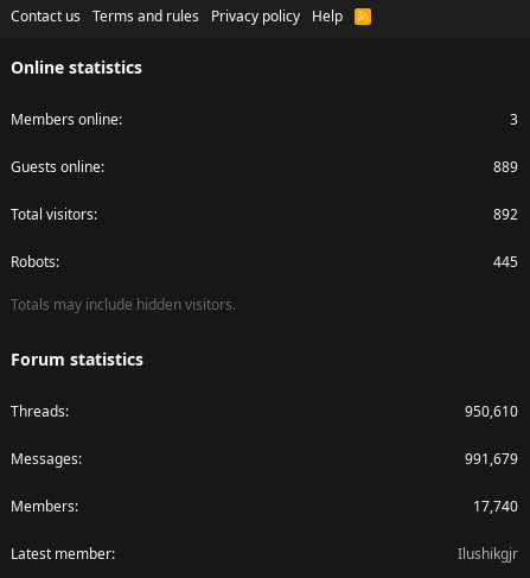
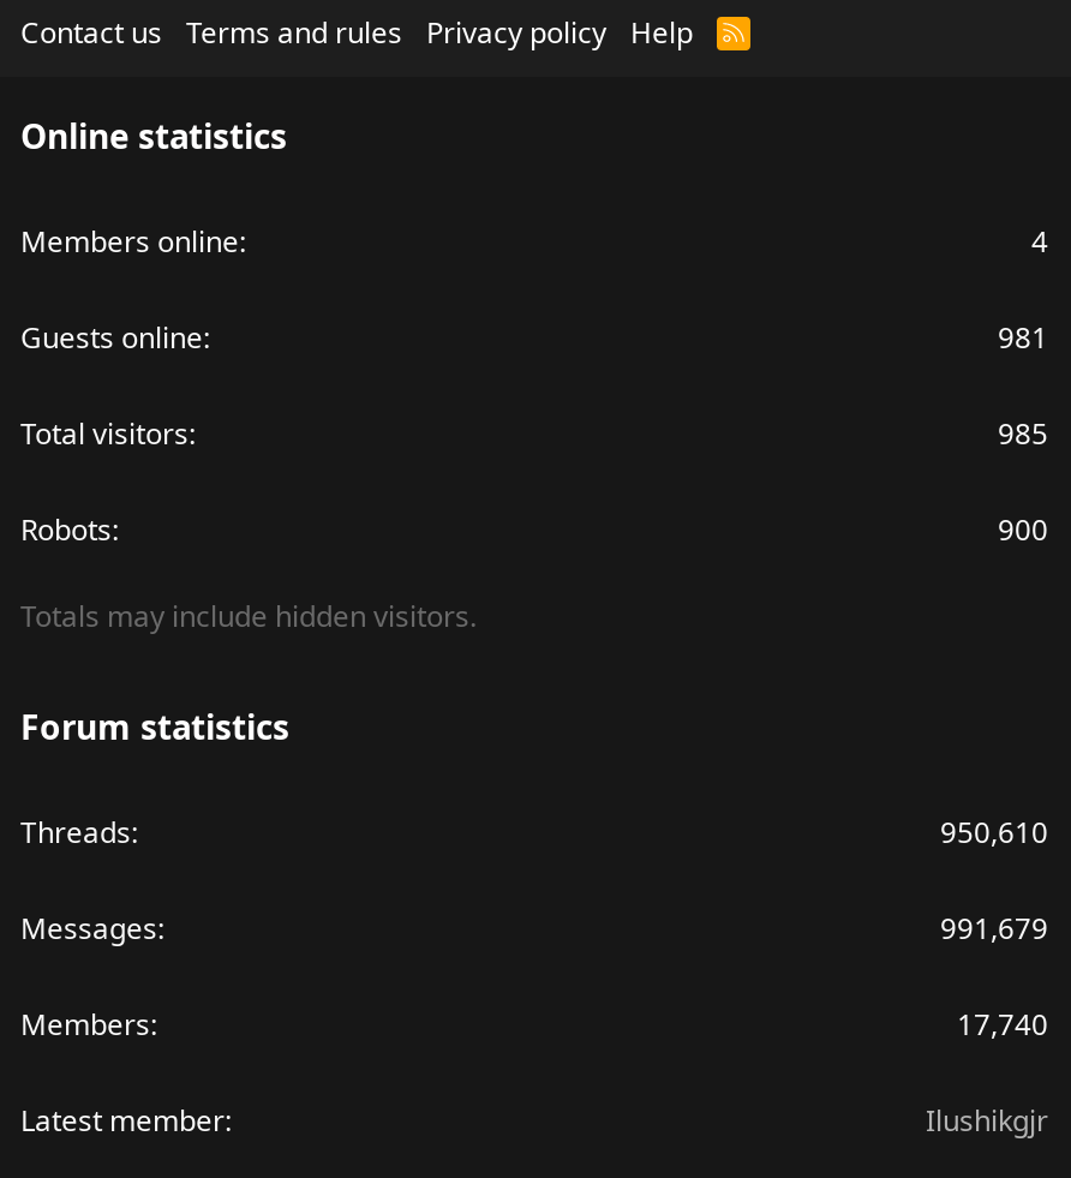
[510,109,518,129] 3 -> [1031,221,1048,262] 4
[493,157,518,177] 889 -> [998,317,1048,358] 981
[493,204,518,224] 892 -> [998,413,1048,454] 985
[493,252,518,272] 445 -> [998,509,1048,550] 900

